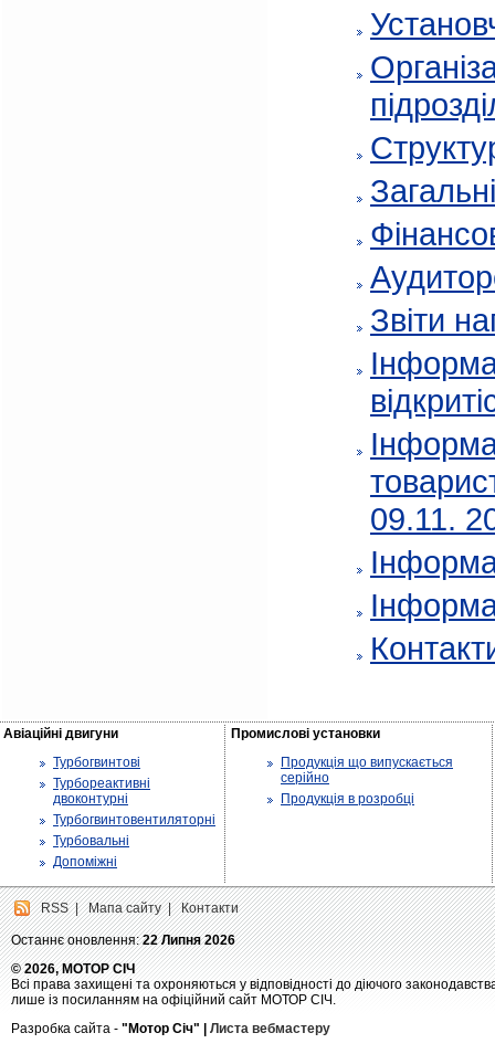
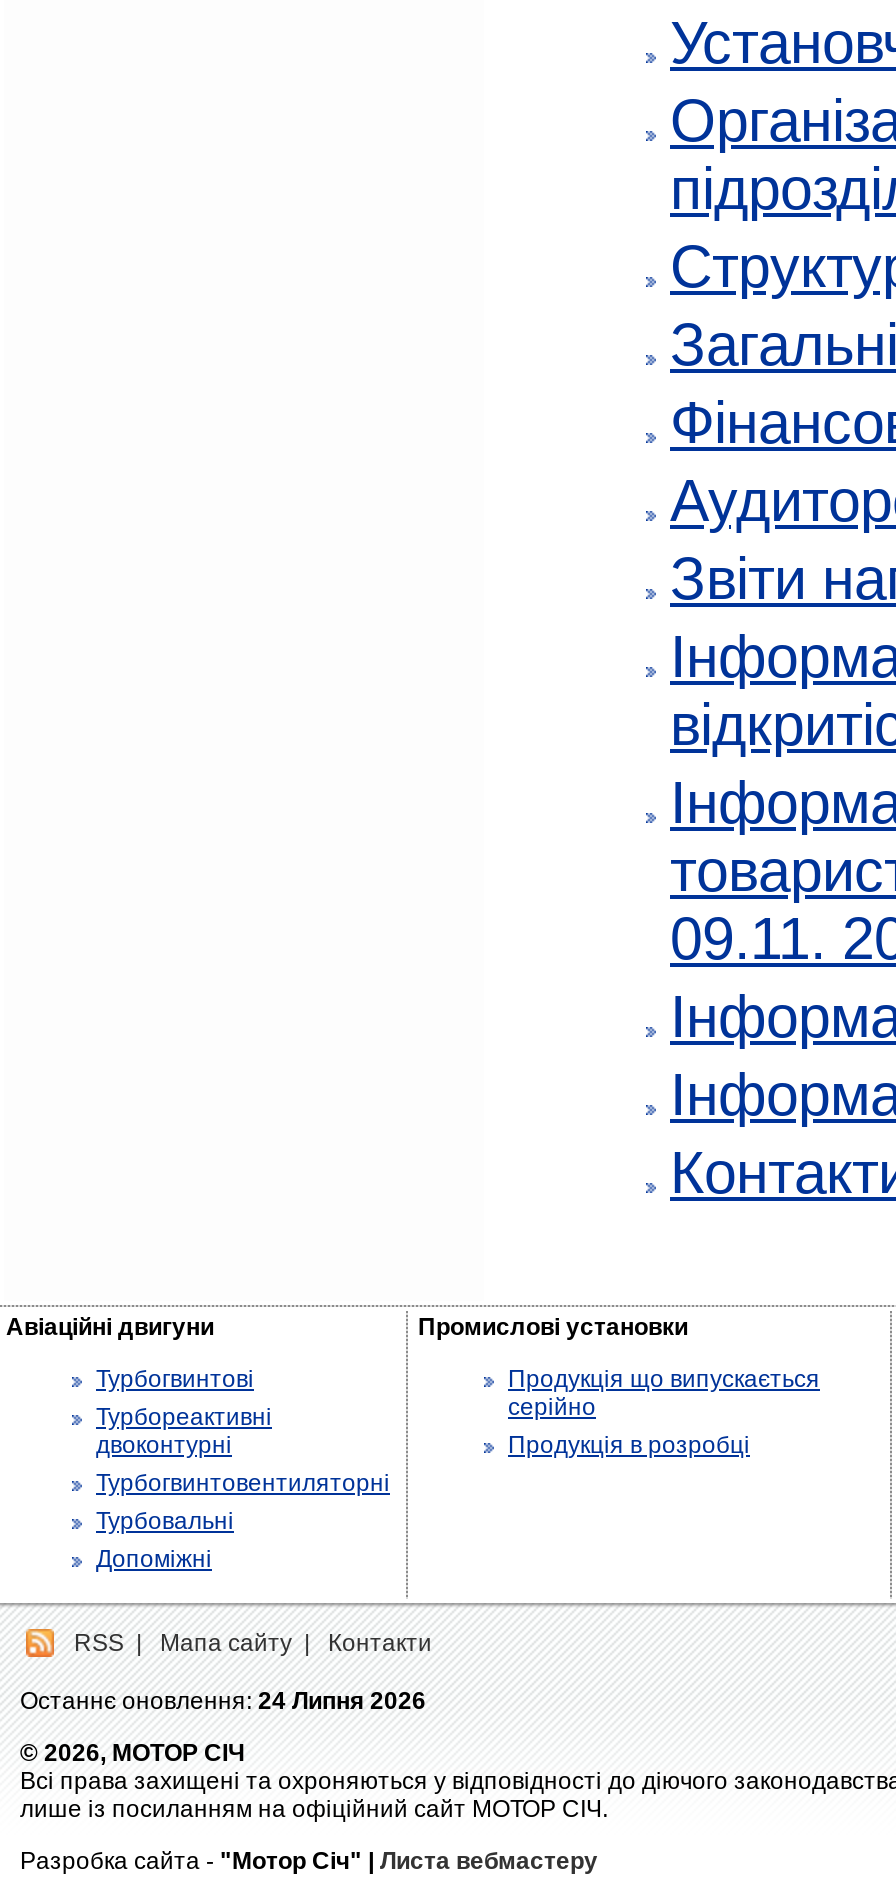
[11,932,235,948] Останнє оновлення: 22 Липня 2026 -> [20,1687,426,1715] Останнє оновлення: 24 Липня 2026

